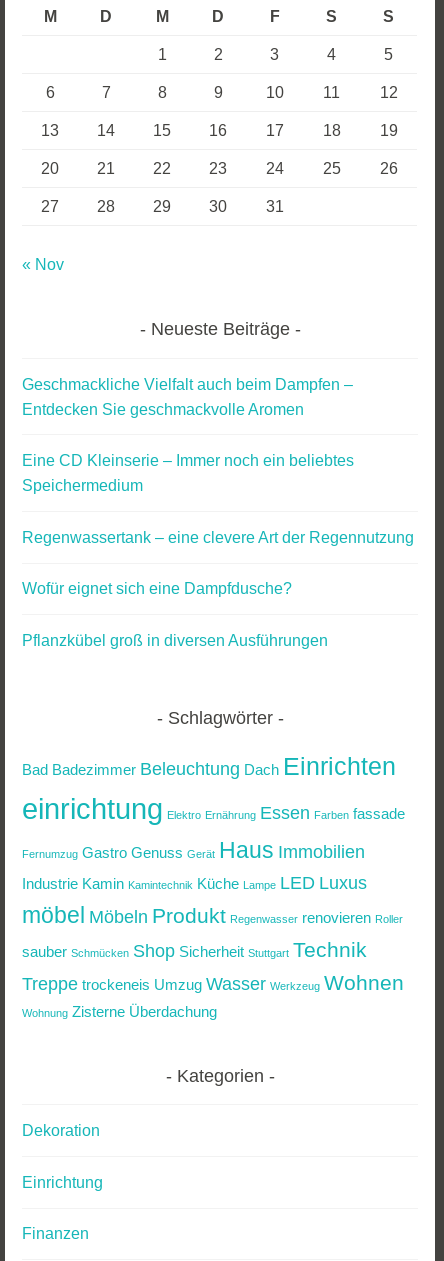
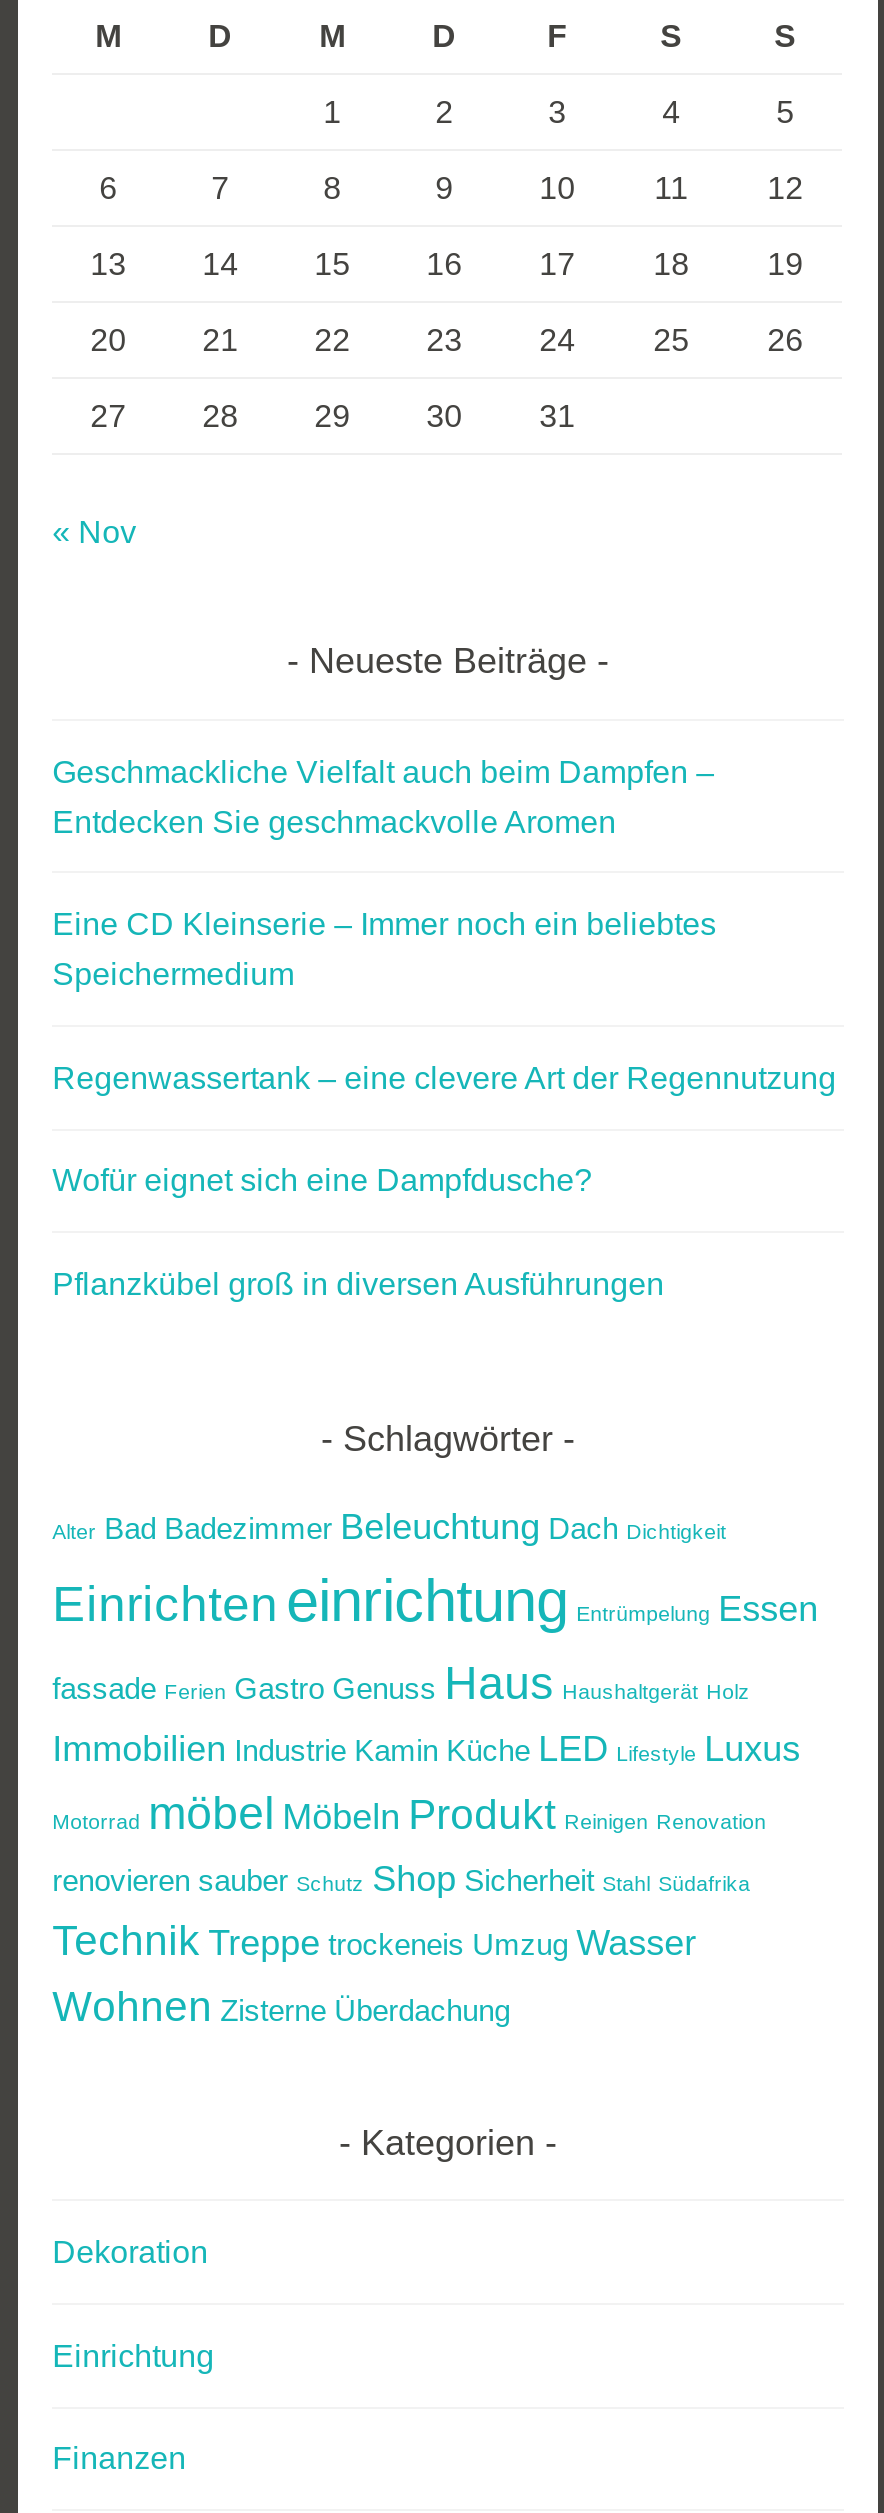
[22,753,405,1020] Bad Badezimmer Beleuchtung Dach Einrichten | einrichtung Elektro Ernährung Essen Farben fassade | Fernumzug Gastro Genuss Gerät Haus Immobilien | Industrie Kamin Kamintechnik Küche Lampe LED Luxus | möbel Möbeln Produkt Regenwasser renovieren Roller | sauber Schmücken Shop Sicherheit Stuttgart Technik | Treppe trockeneis Umzug Wasser Werkzeug Wohnen | Wohnung Zisterne Überdachung -> [52,1504,818,2028] Alter Bad Badezimmer Beleuchtung Dach Dichtigkeit | Einrichten einrichtung Entrümpelung Essen | fassade Ferien Gastro Genuss Haus Haushaltgerät Holz | Immobilien Industrie Kamin Küche LED Lifestyle Luxus | Motorrad möbel Möbeln Produkt Reinigen Renovation | renovieren sauber Schutz Shop Sicherheit Stahl Südafrika | Technik Treppe trockeneis Umzug Wasser | Wohnen Zisterne Überdachung

